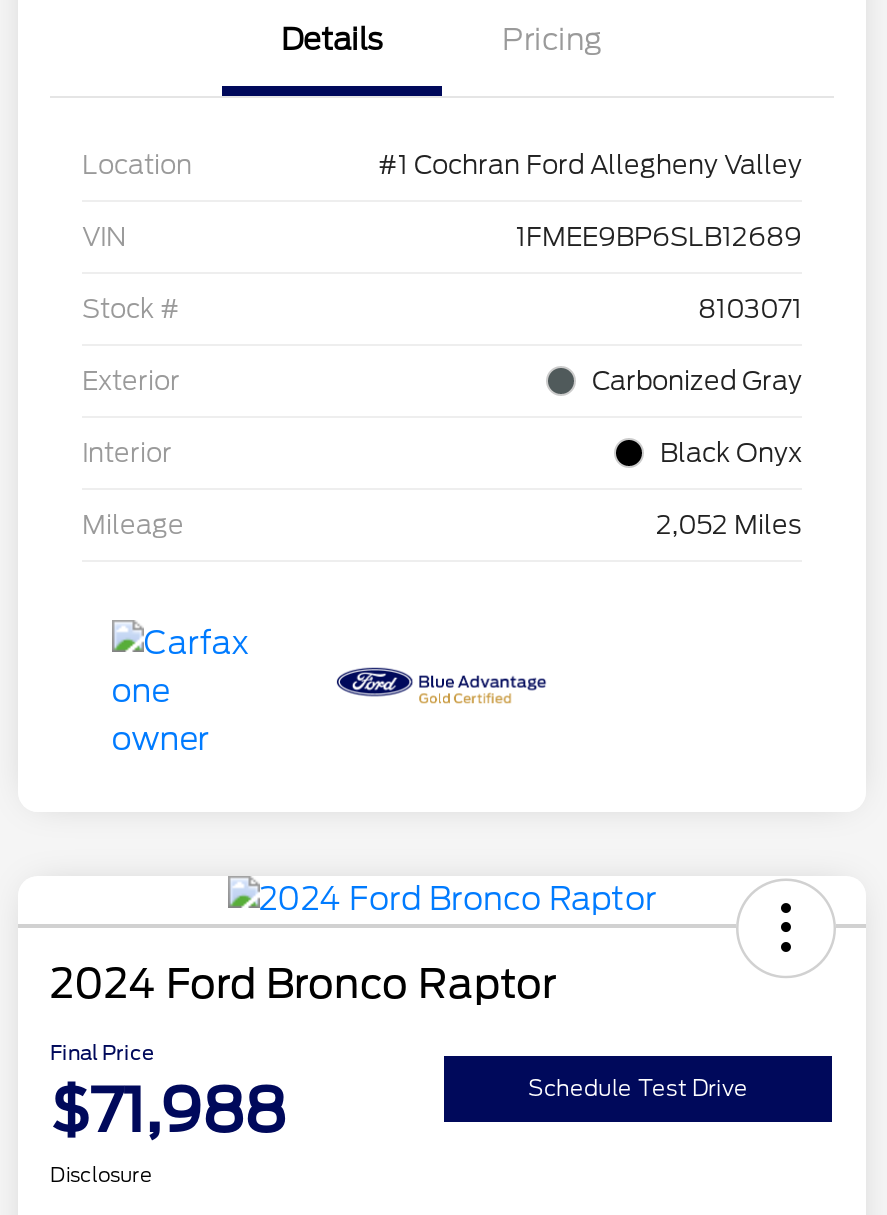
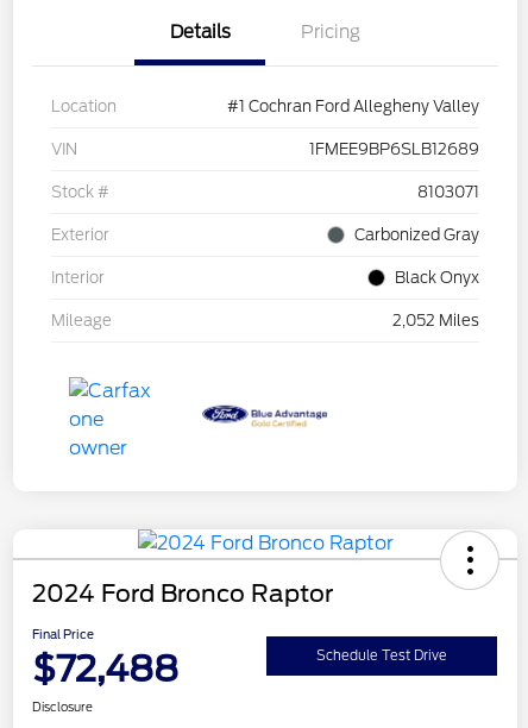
[50,1074,286,1146] $71,988 -> [32,647,178,690] $72,488

